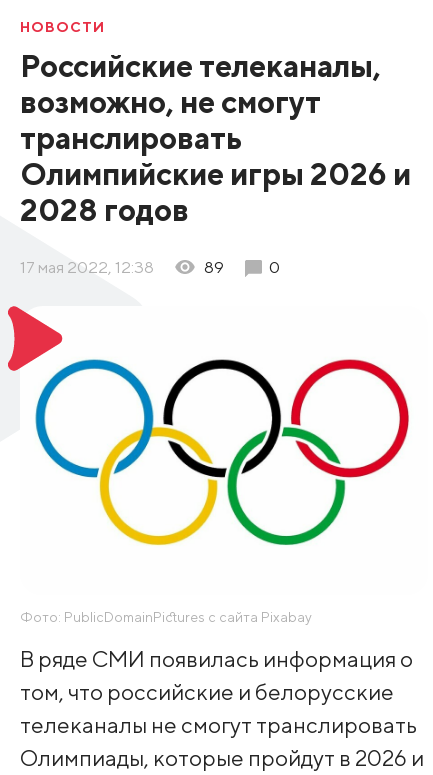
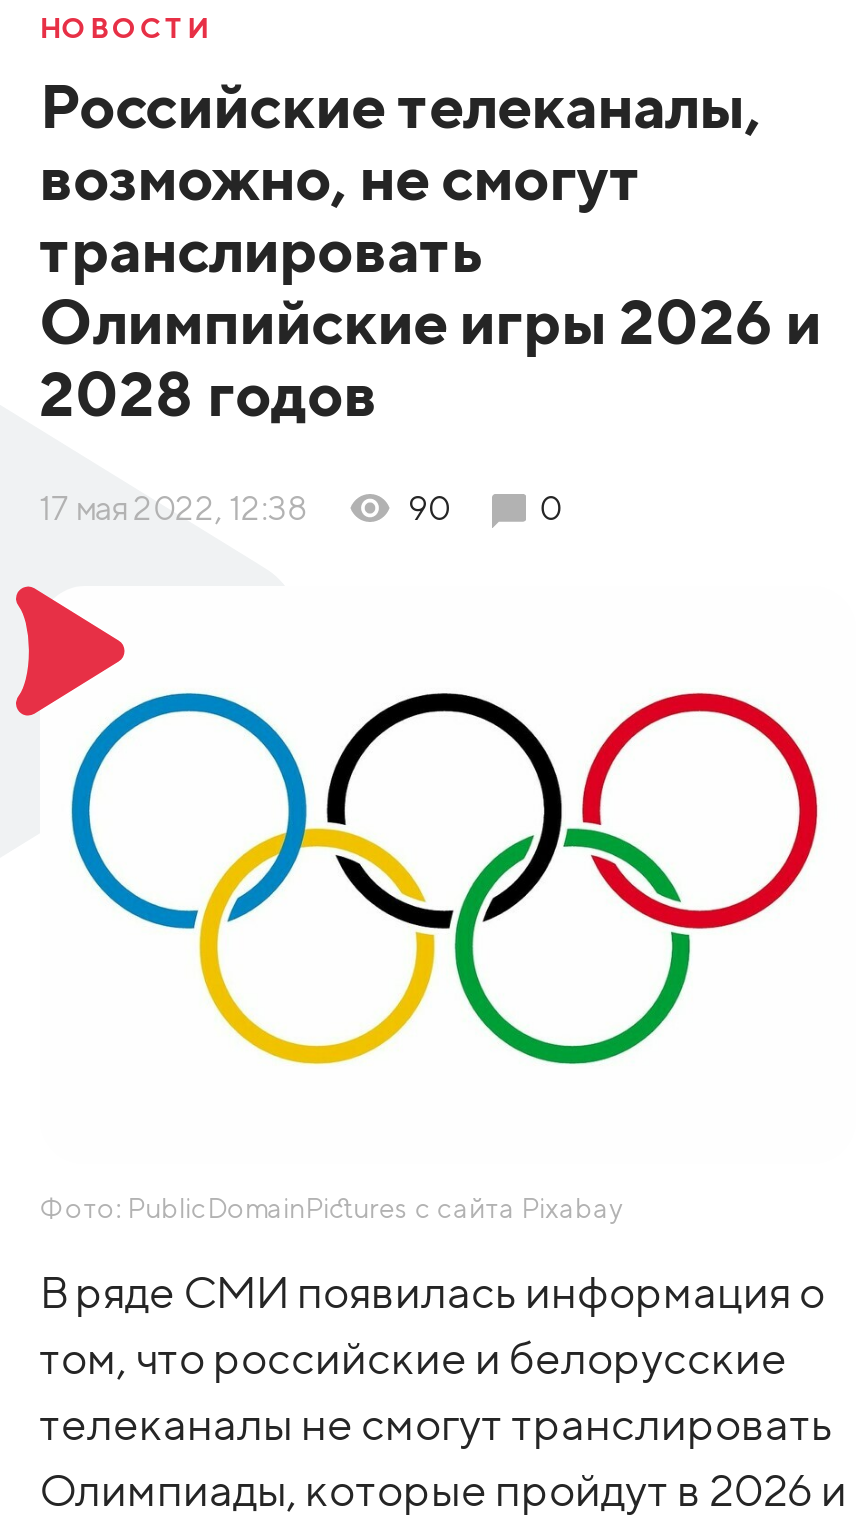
[204,257,224,277] 89 -> [408,488,450,528] 90

